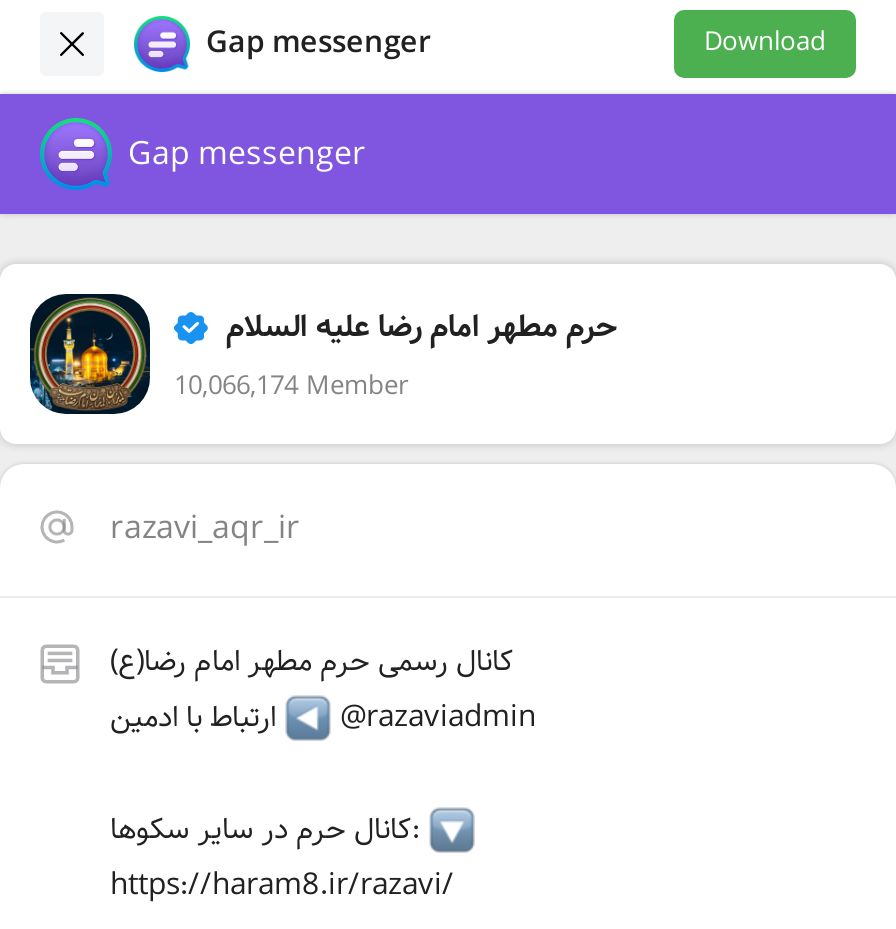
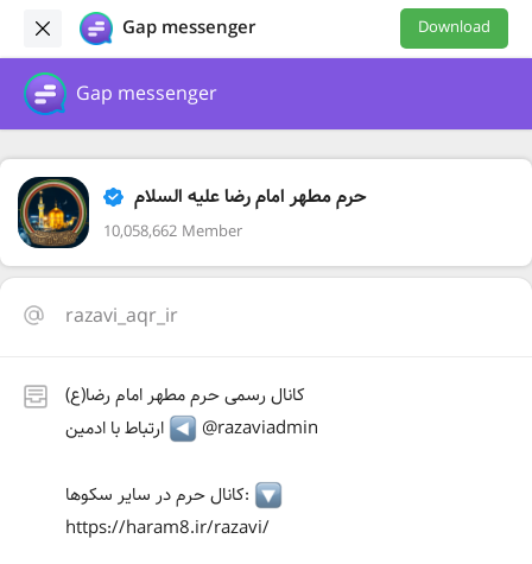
[174,365,408,407] 10,066,174 Member -> [103,219,242,244] 10,058,662 Member

